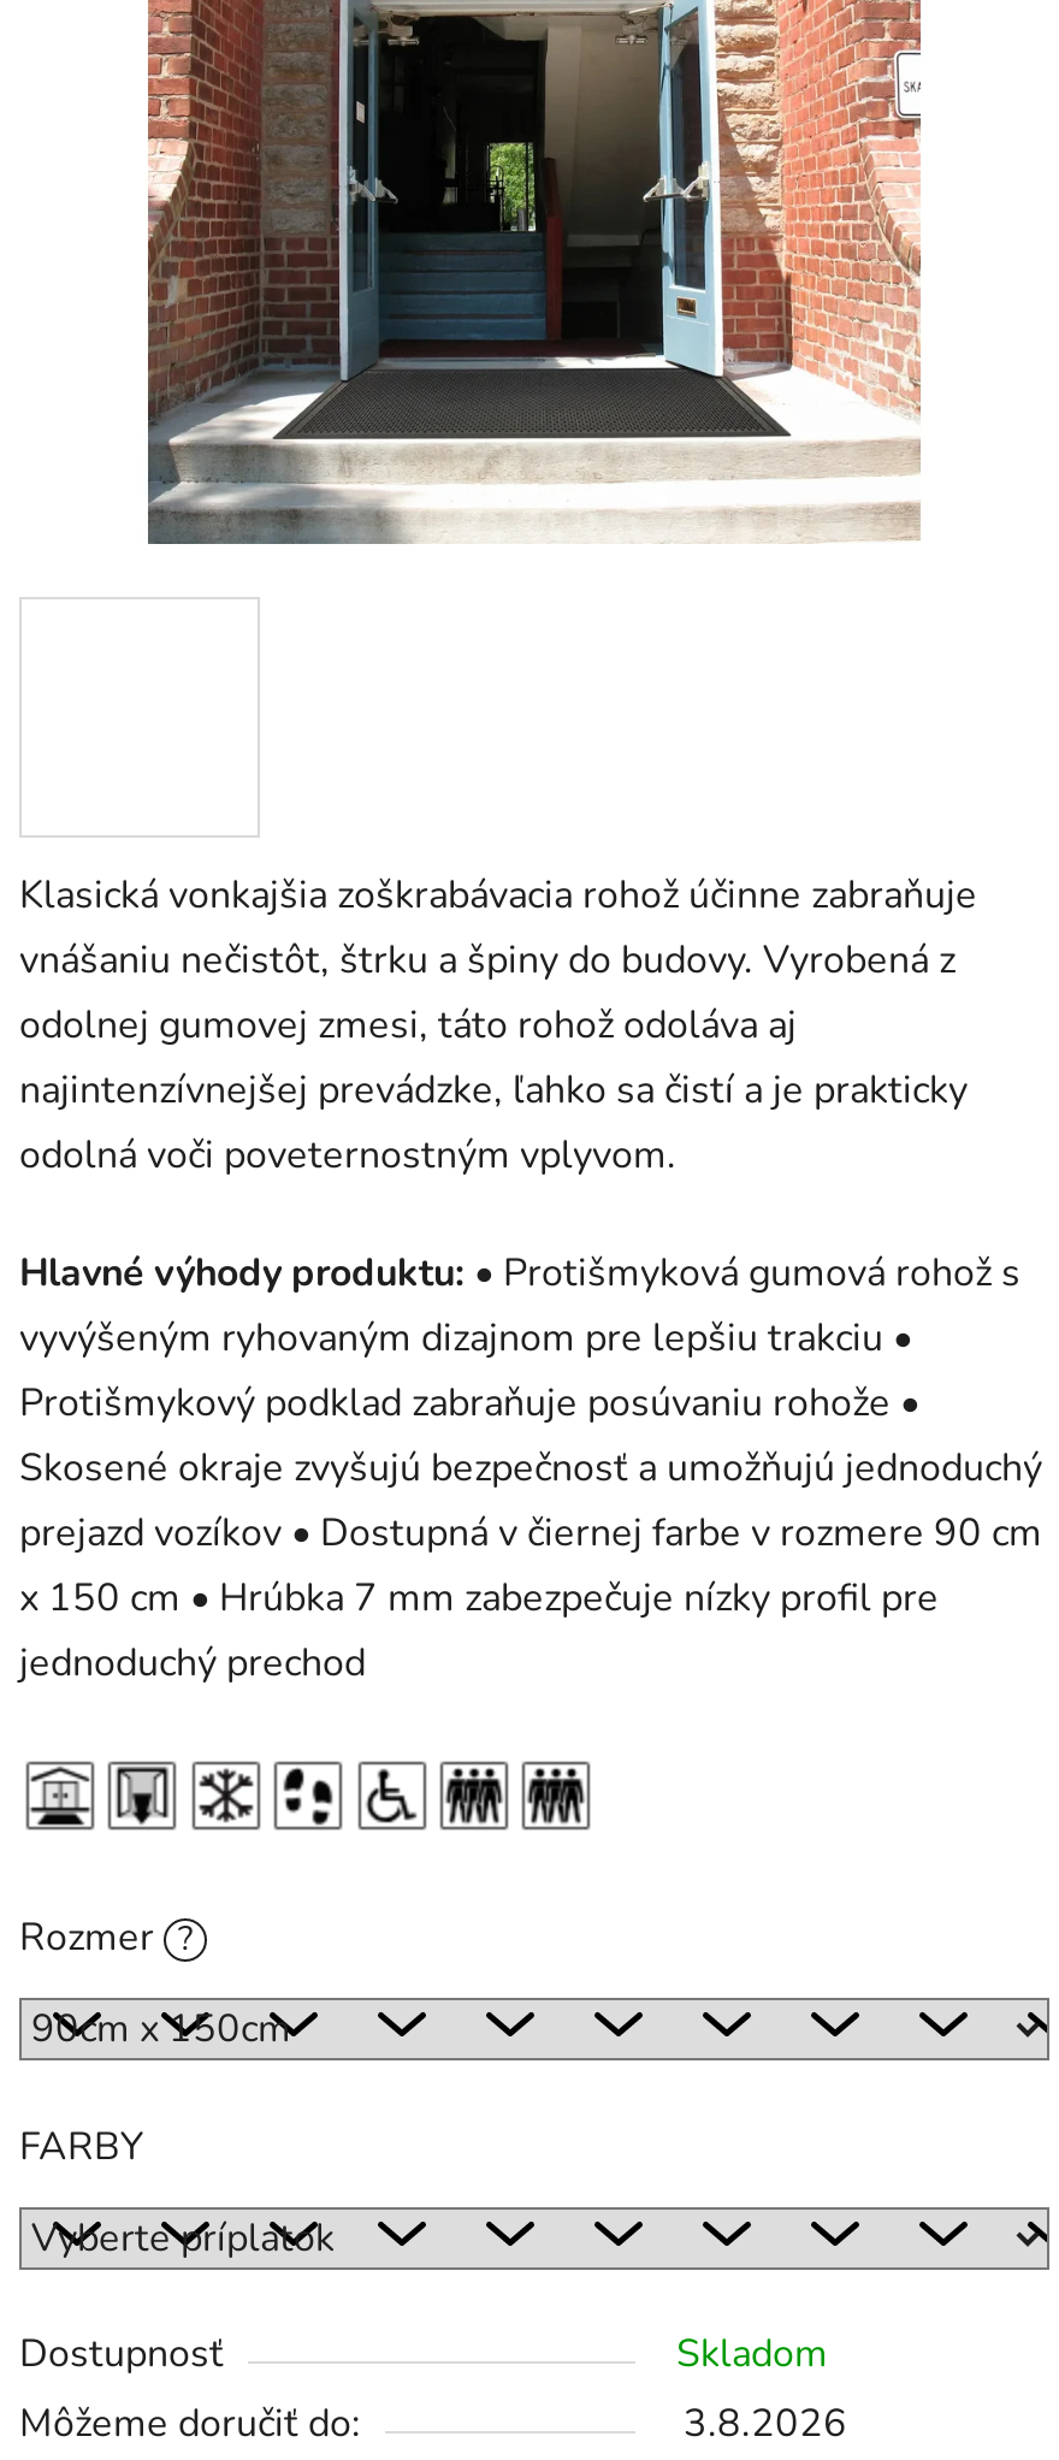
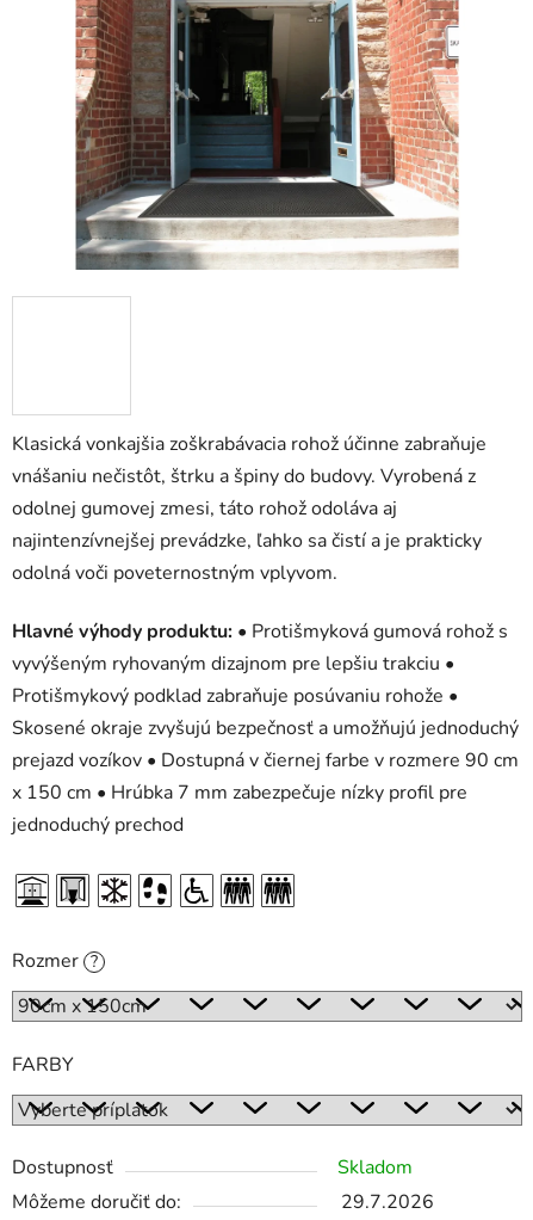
[684,2398,847,2451] 3.8.2026 -> [341,1189,434,1215] 29.7.2026

